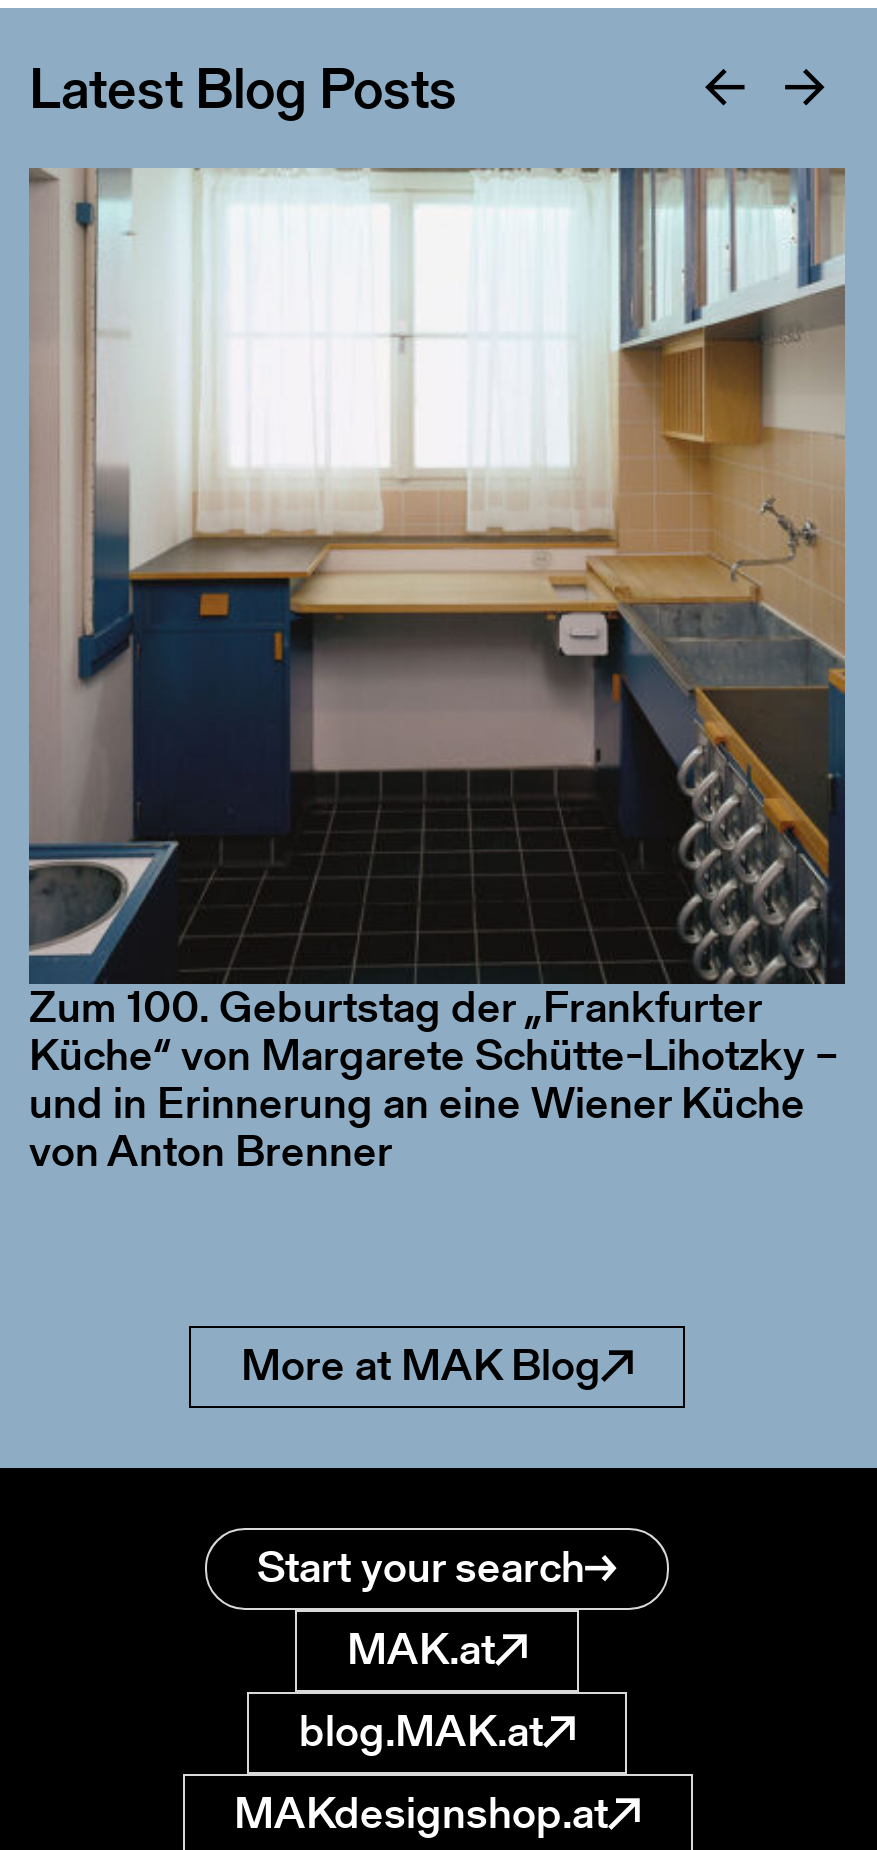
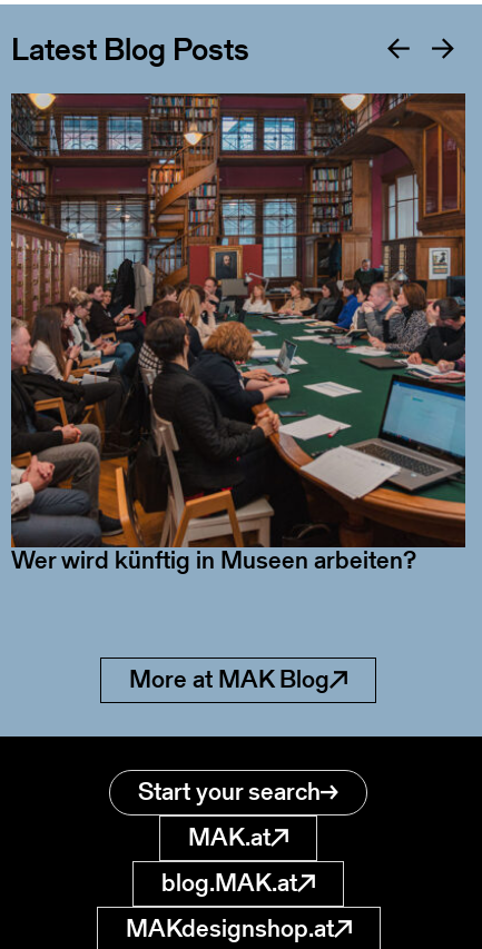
[29,168,847,984] [image] -> [10,92,466,481] [image]
[29,975,839,1181] Zum 100. Geburtstag der „Frankfurter | Küche“ von Margarete Schütte-Lihotzky – | und in Erinnerung an eine Wiener Küche | von Anton Brenner -> [11,542,416,577] Wer wird künftig in Museen arbeiten?

